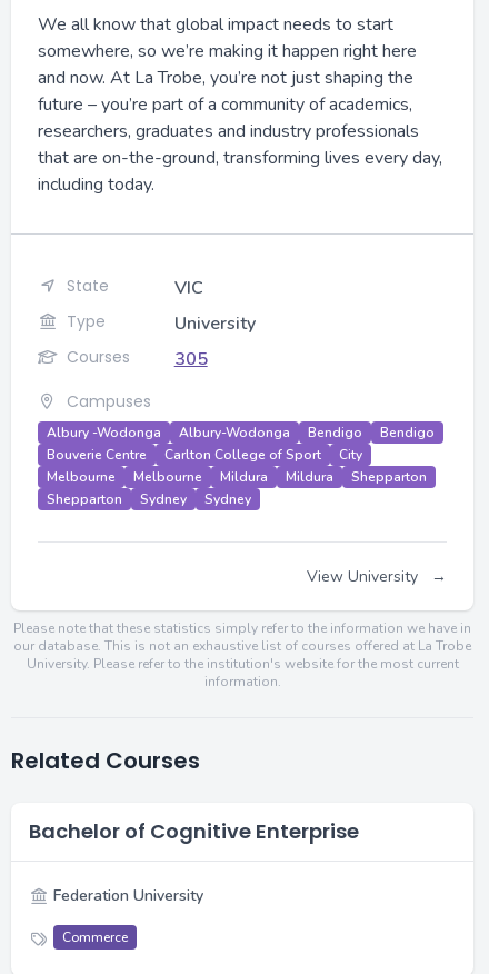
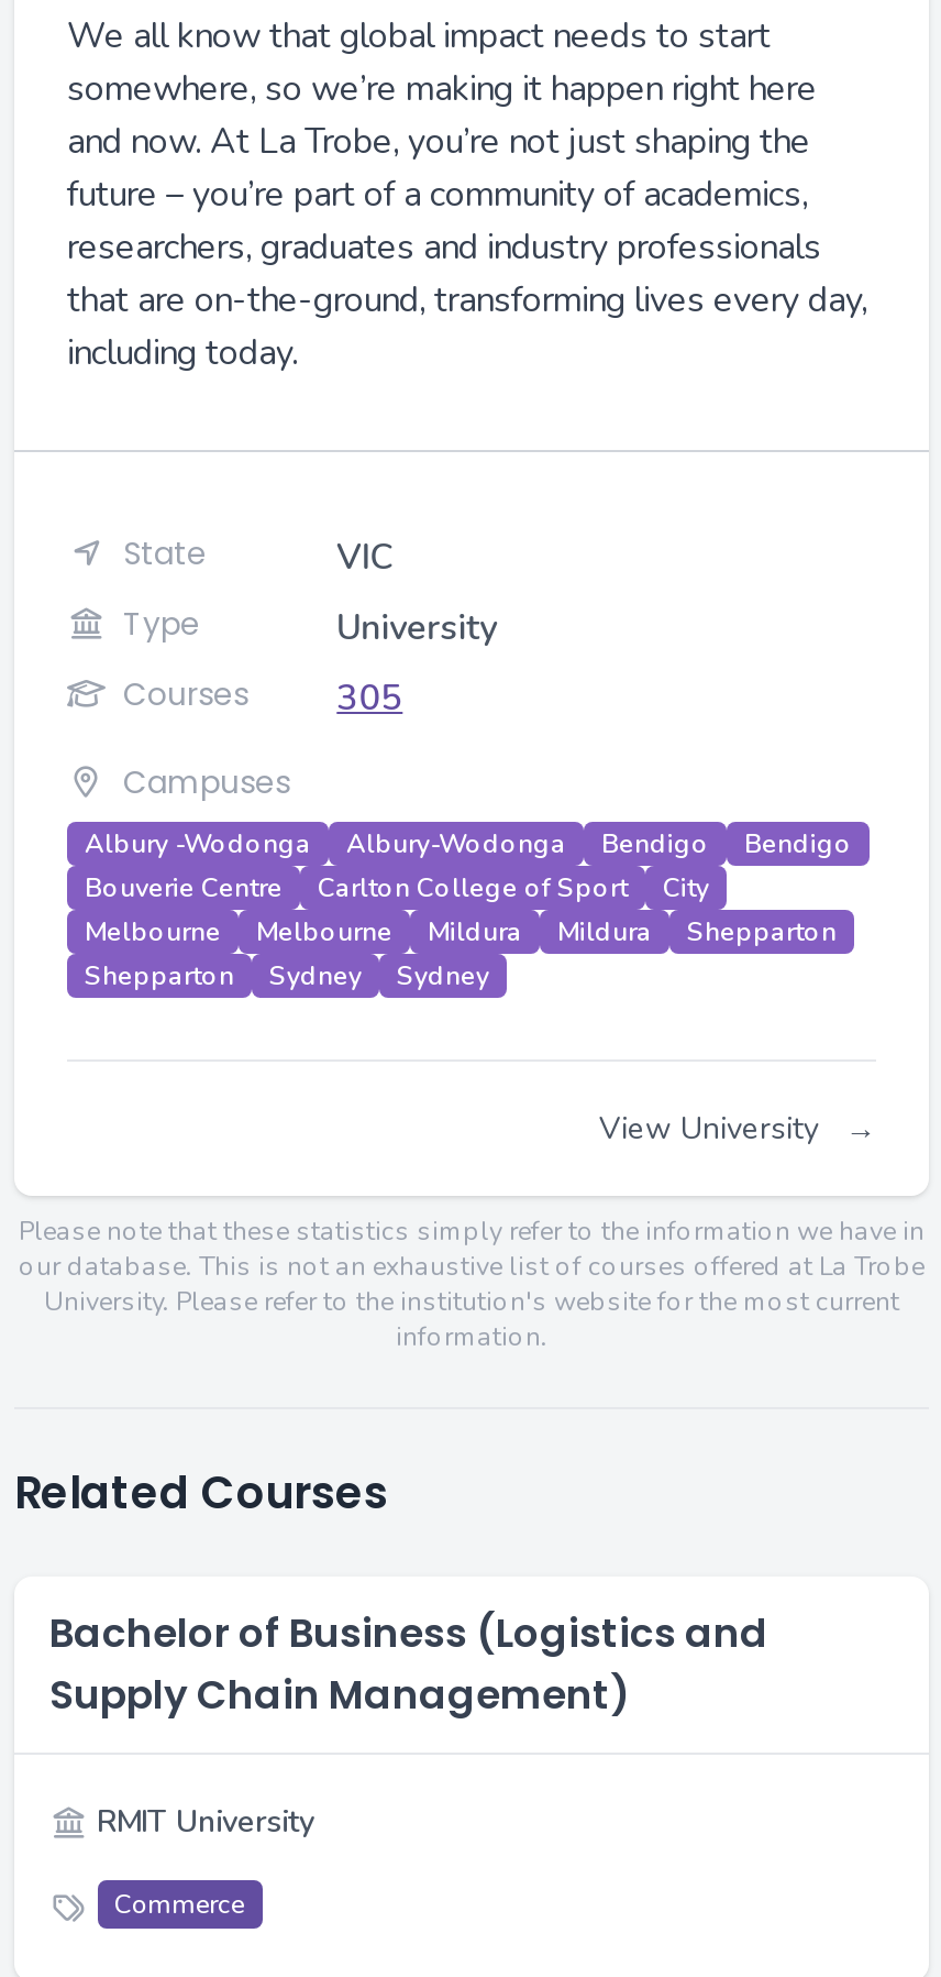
[29,817,359,845] Bachelor of Cognitive Enterprise -> [49,1606,768,1722] Bachelor of Business (Logistics and | Supply Chain Management)
[53,885,203,906] Federation University -> [97,1801,314,1843] RMIT University

